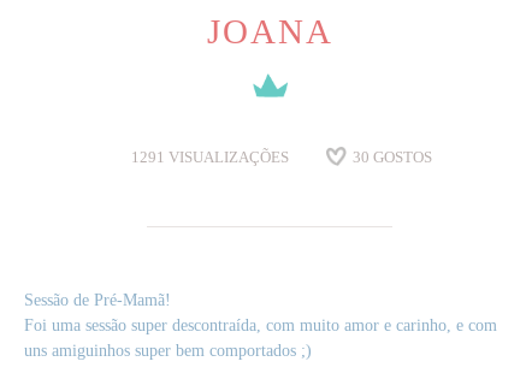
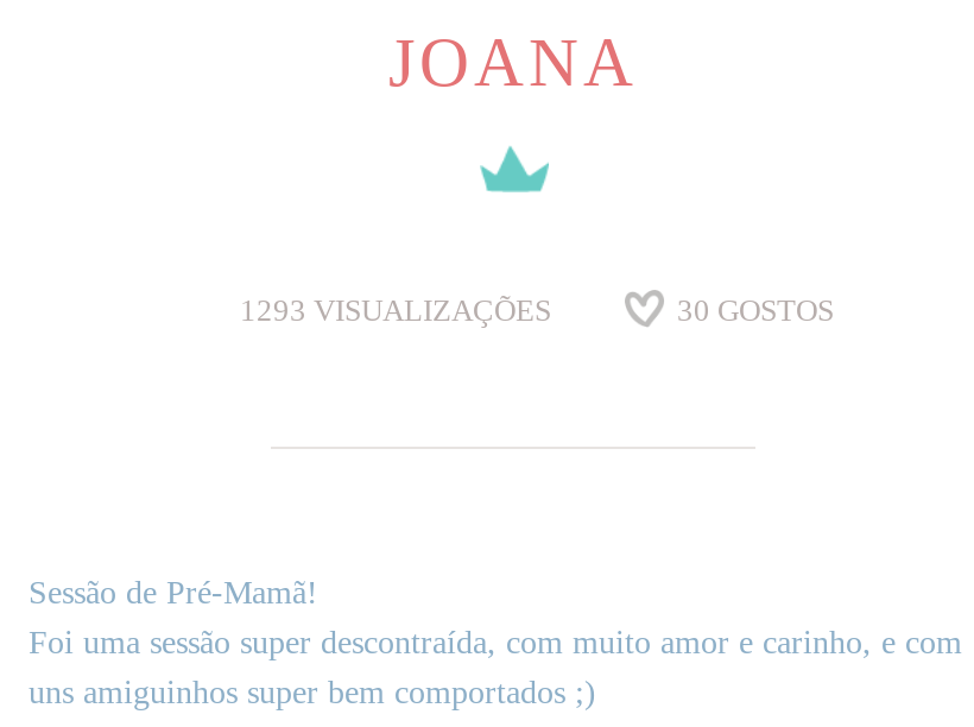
[131,149,292,166] 1291 VISUALIZAÇÕES -> [240,295,558,328] 1293 VISUALIZAÇÕES

